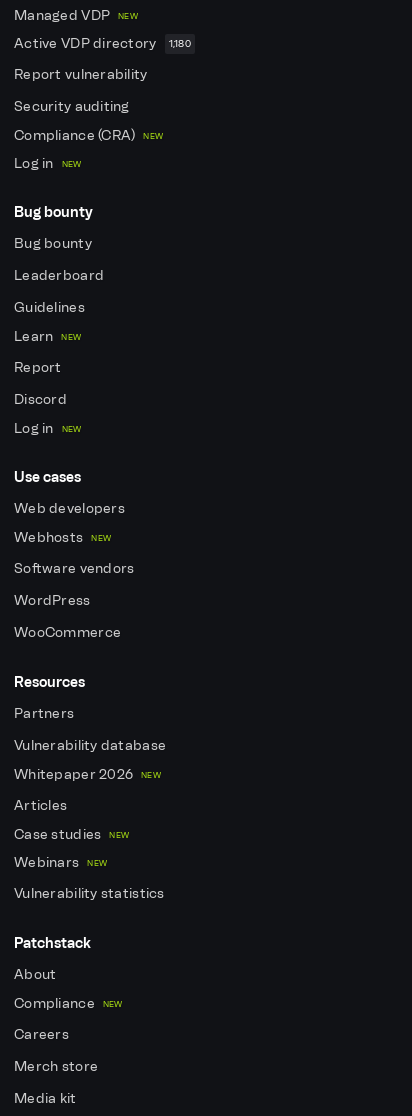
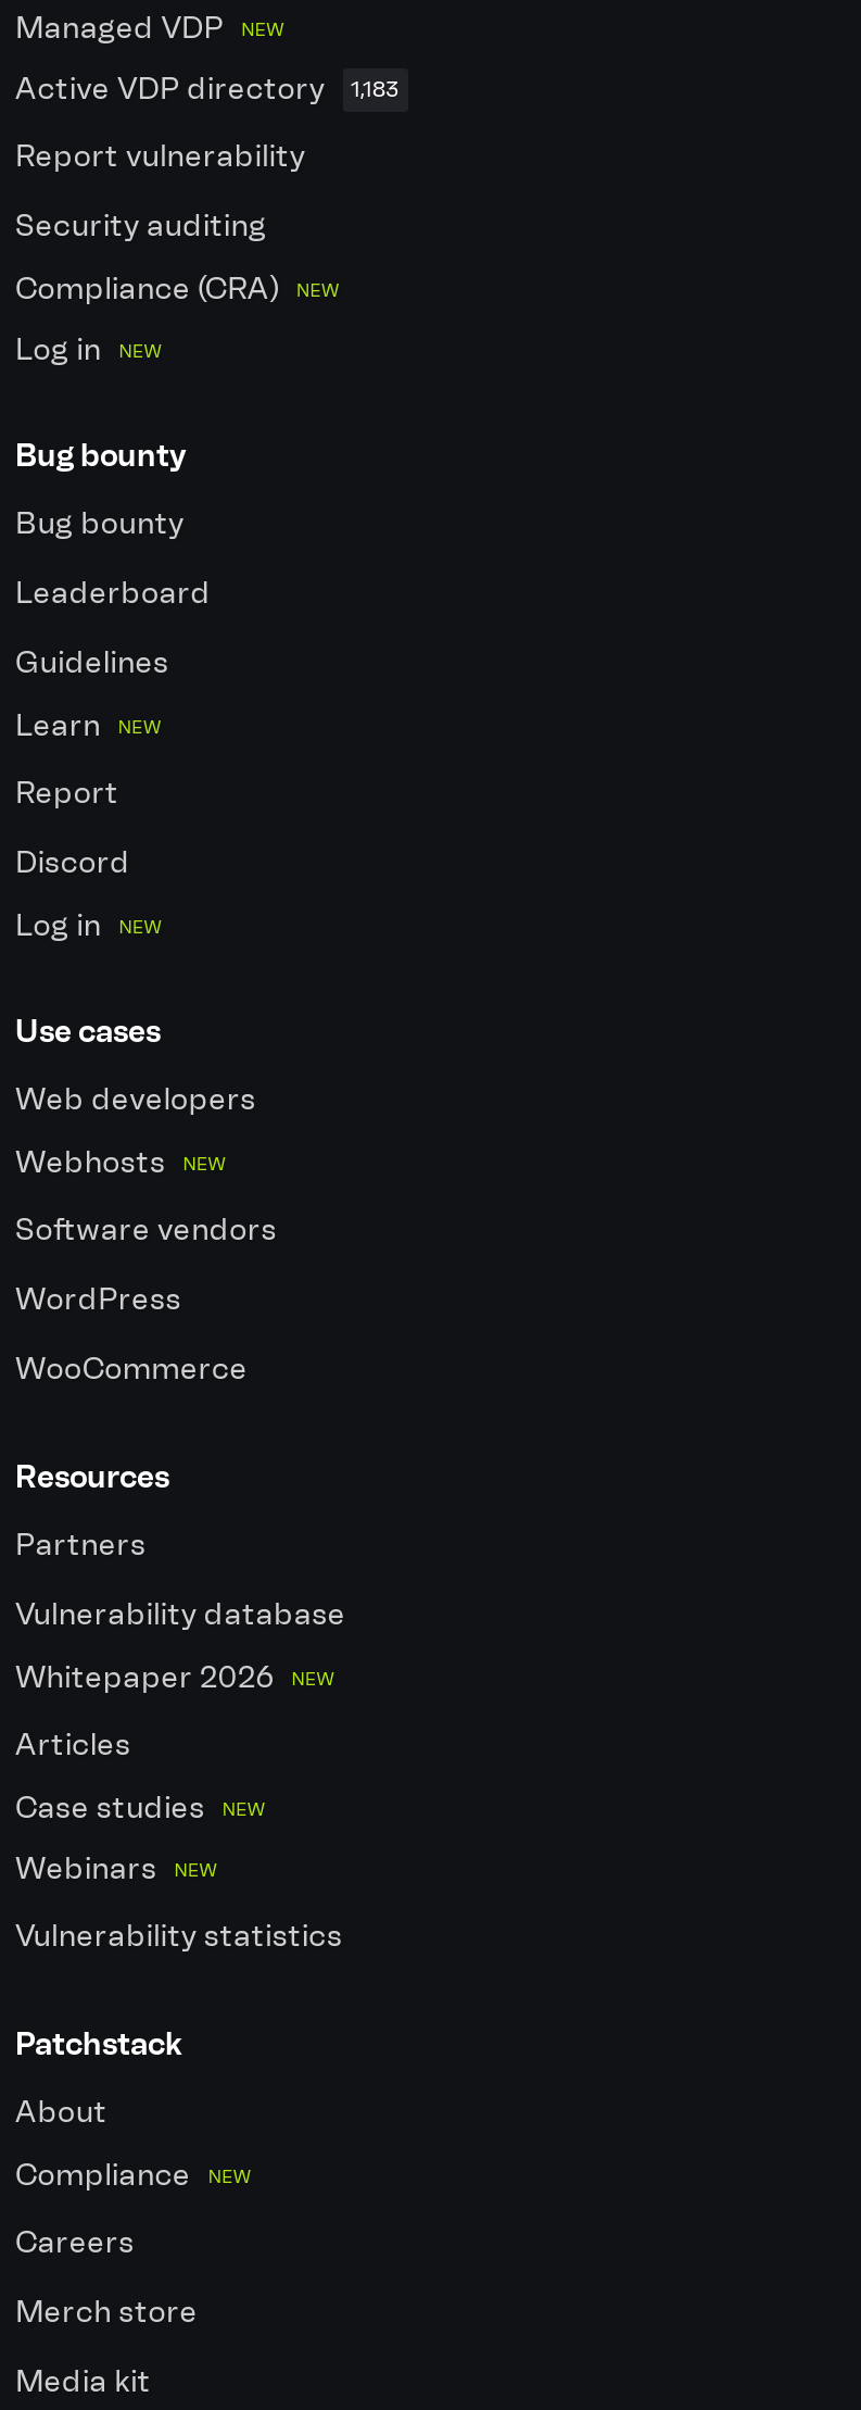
[14,35,191,52] Active VDP directory 1,180 -> [15,71,400,108] Active VDP directory 1,183

